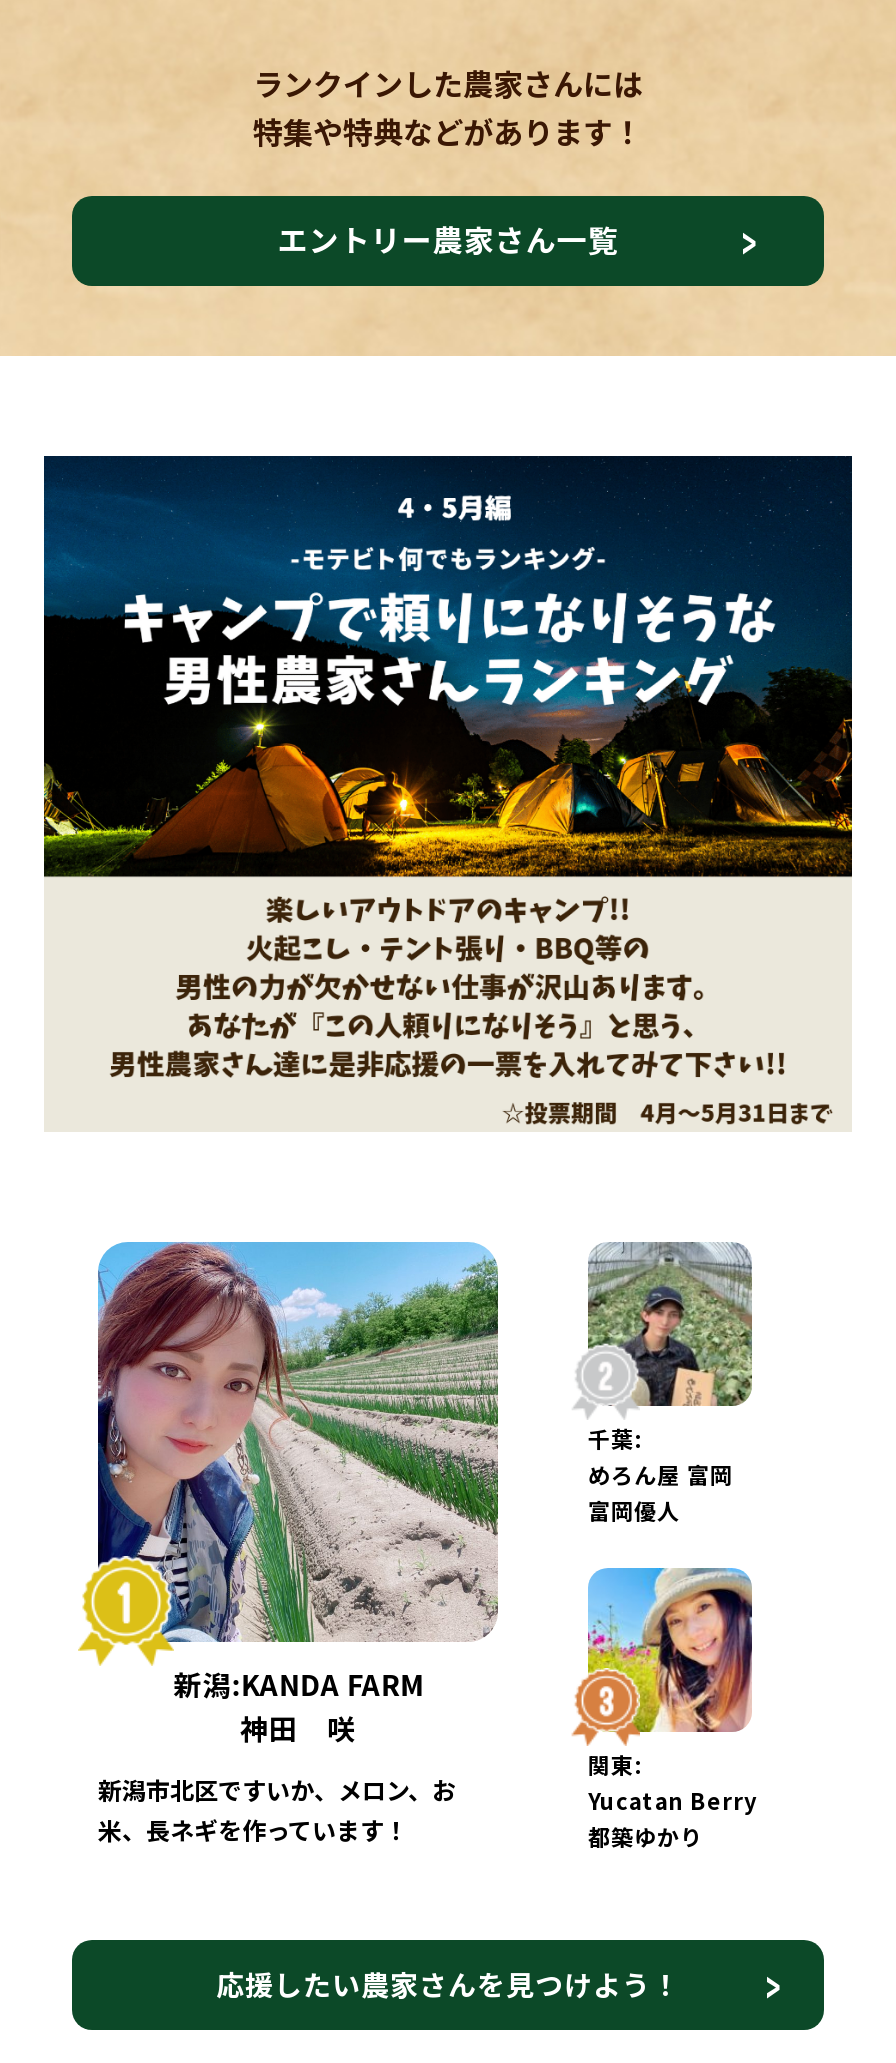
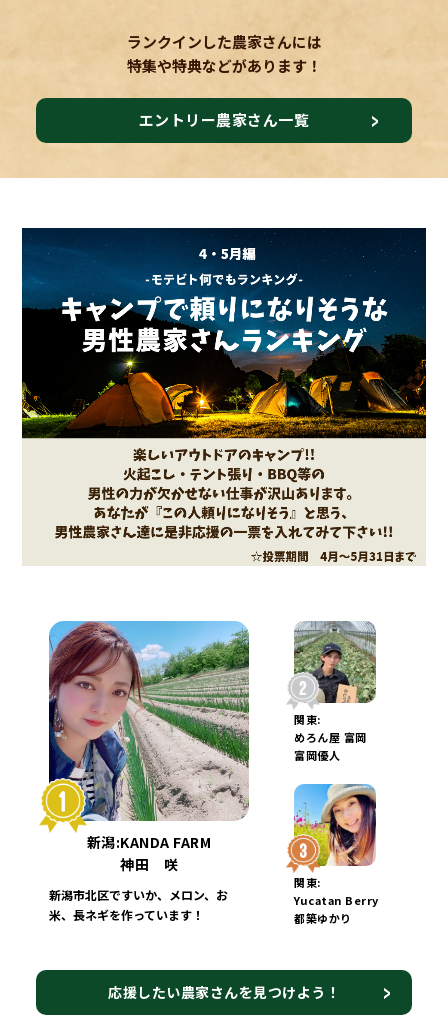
[588,1421,641,1453] 千葉: -> [294,710,320,726] 関東:

